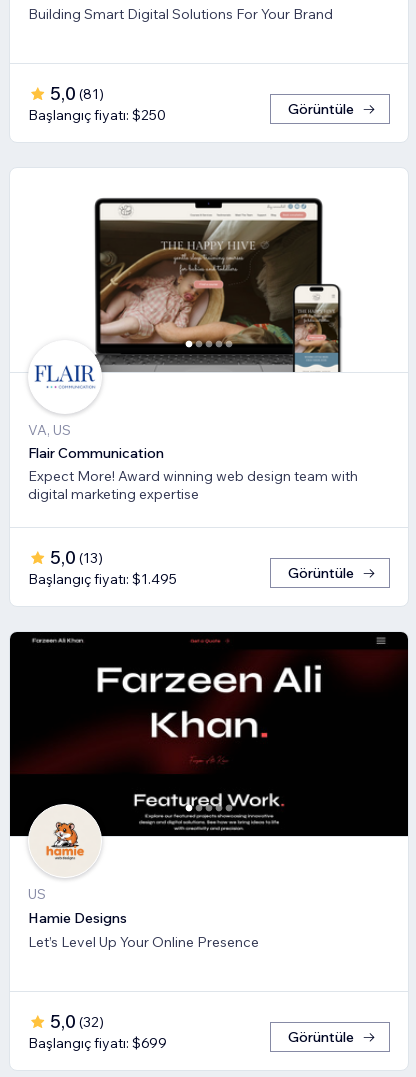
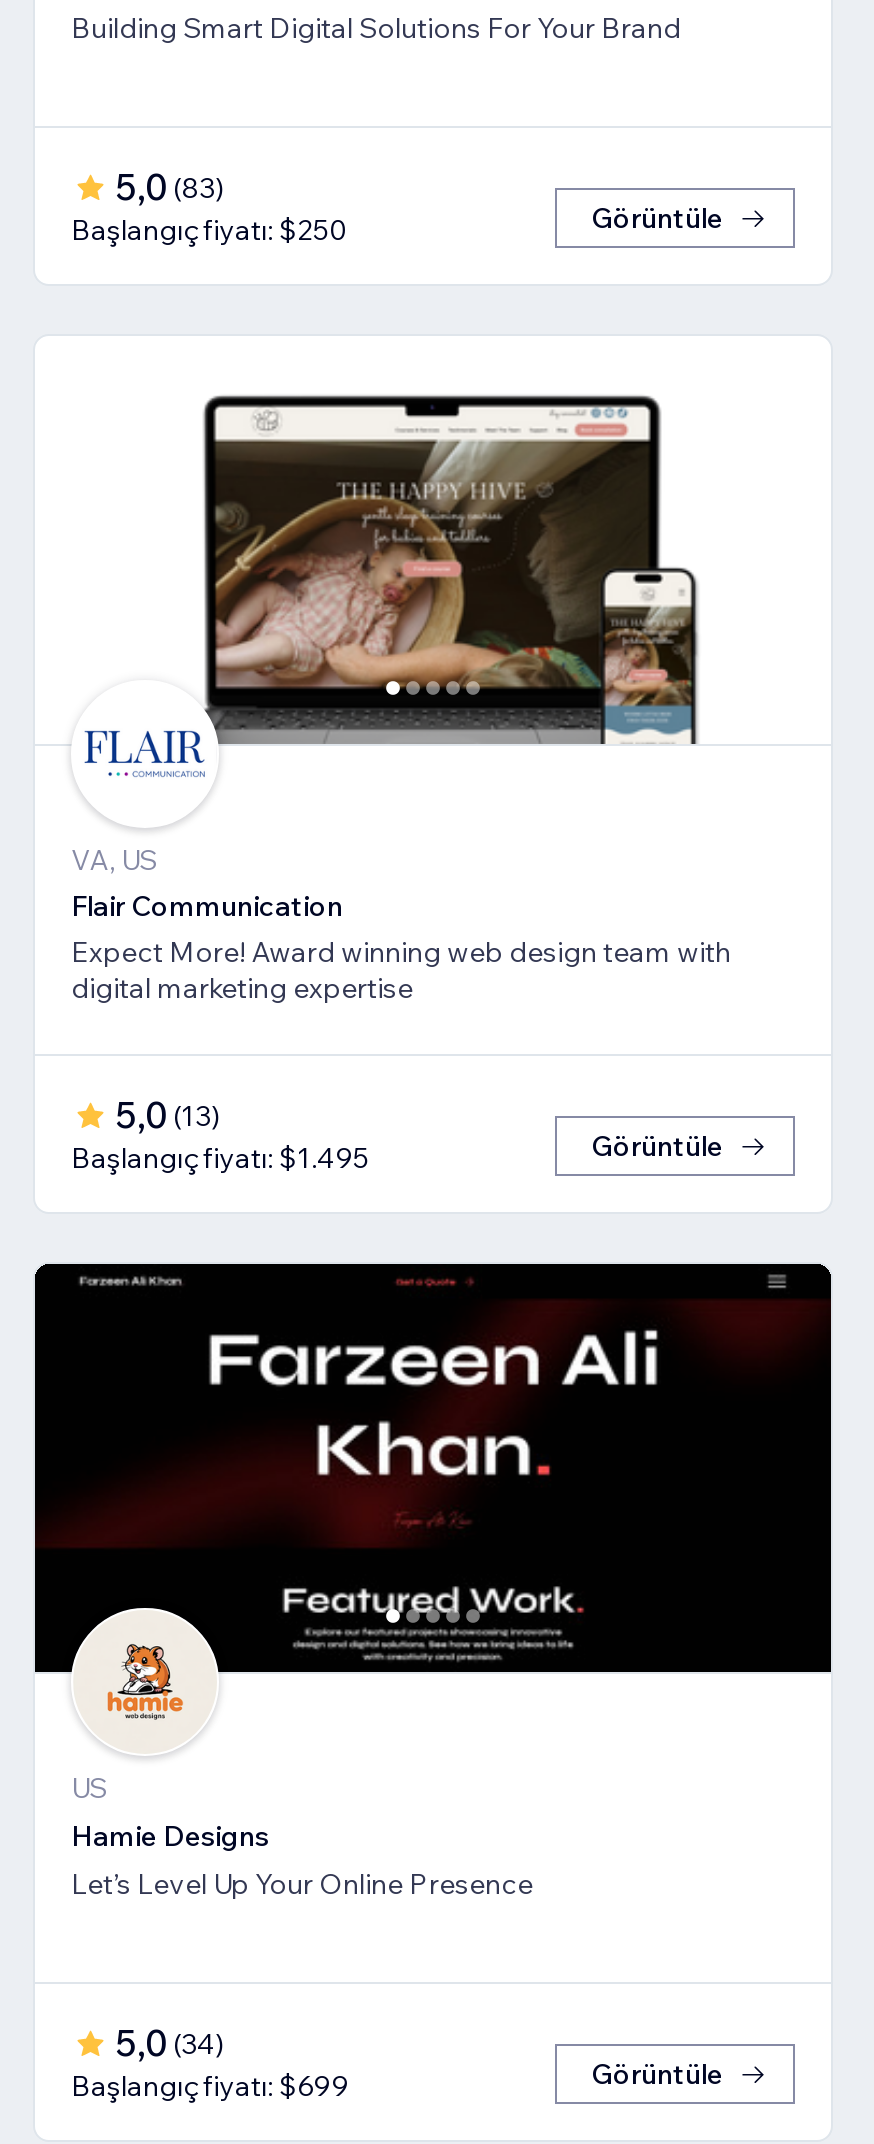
[50,82,104,105] 5,0 (81) -> [115,164,225,210] 5,0 (83)
[50,1010,104,1033] 5,0 (32) -> [115,2020,225,2066] 5,0 (34)

